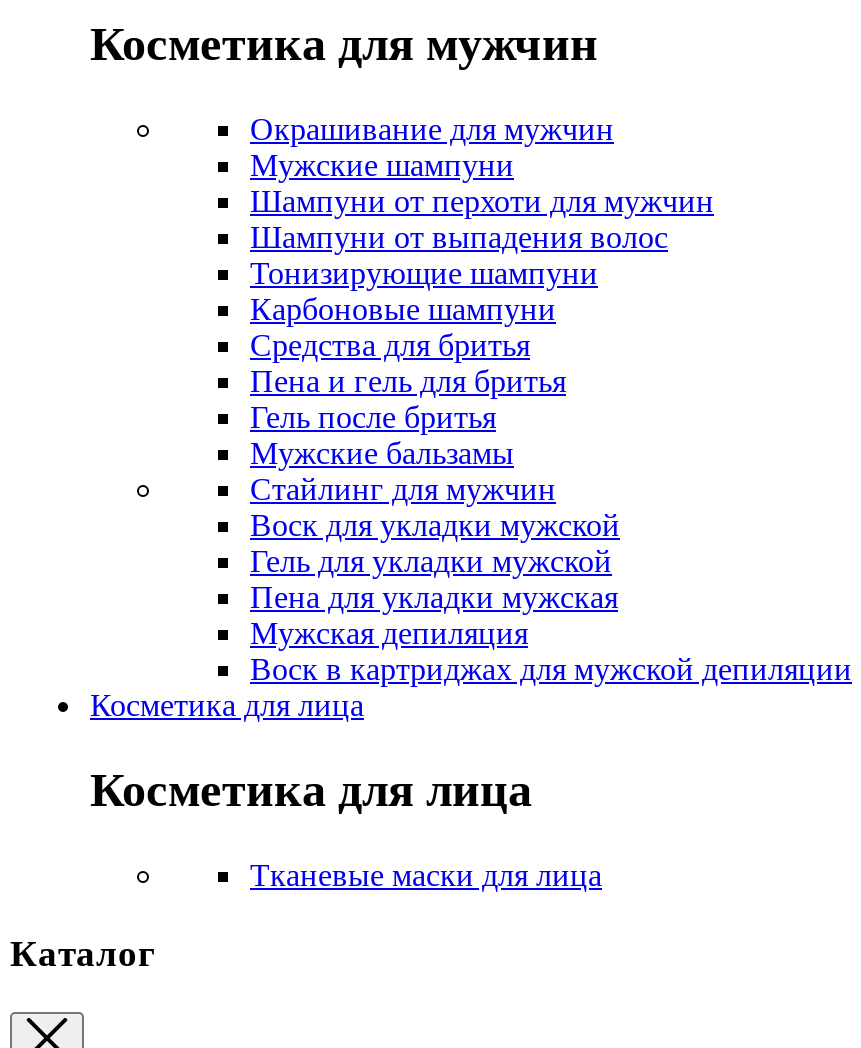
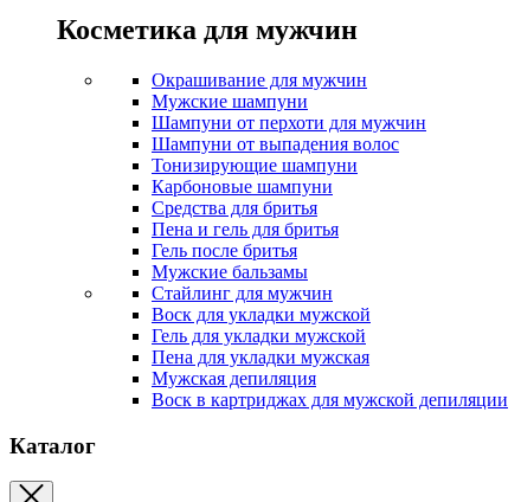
[90,688,602,891] Косметика для лица | Косметика для лица | Тканевые маски для лица -> none

